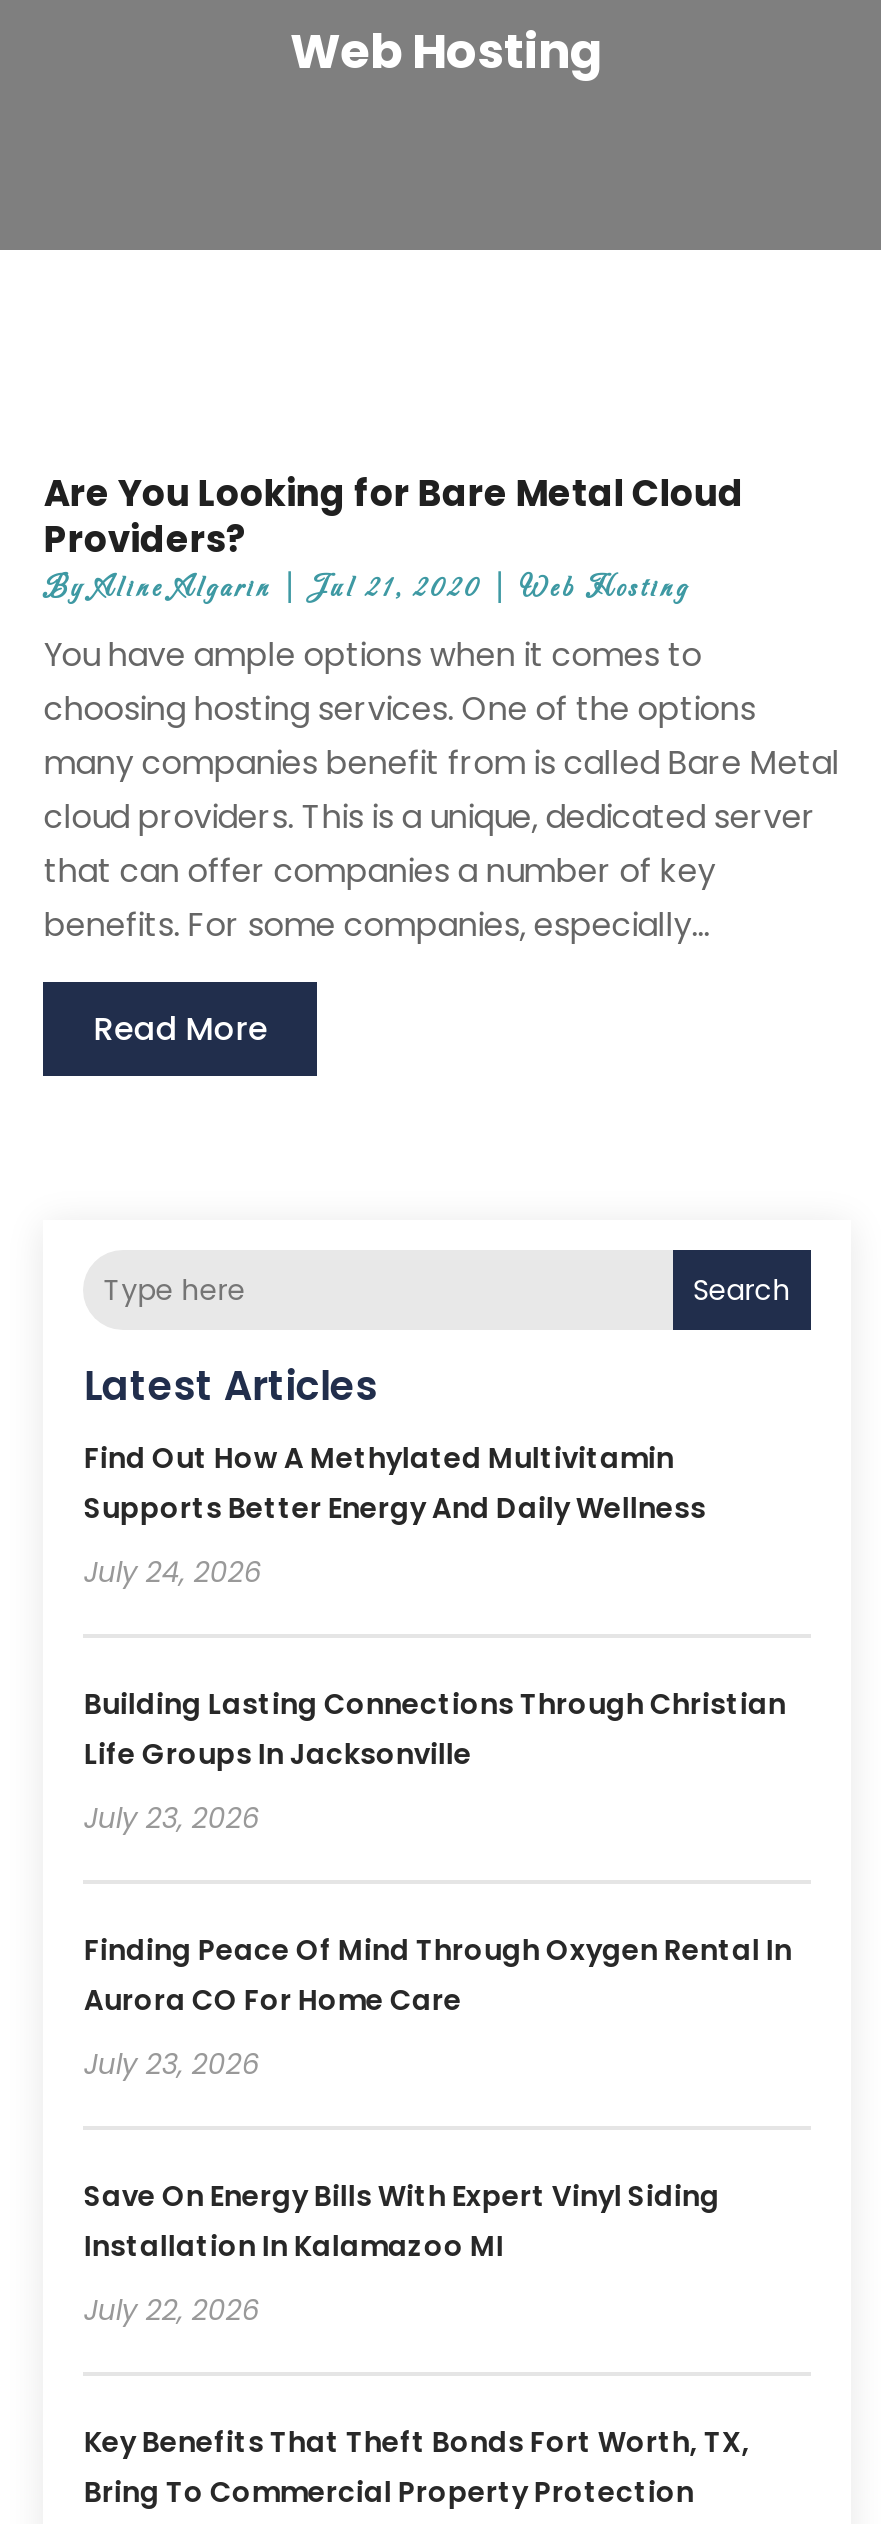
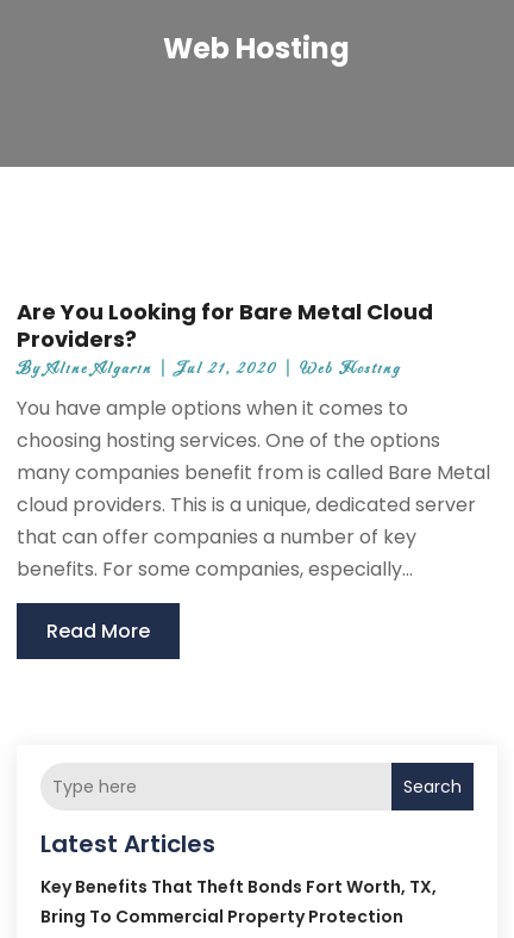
[84,1439,792,2331] Find Out How A Methylated Multivitamin | Supports Better Energy And Daily Wellness | July 24, 2026 | Building Lasting Connections Through Christian | Life Groups In Jacksonville | July 23, 2026 | Finding Peace Of Mind Through Oxygen Rental In | Aurora CO For Home Care | July 23, 2026 | Save On Energy Bills With Expert Vinyl Siding | Installation In Kalamazoo MI | July 22, 2026 -> none

